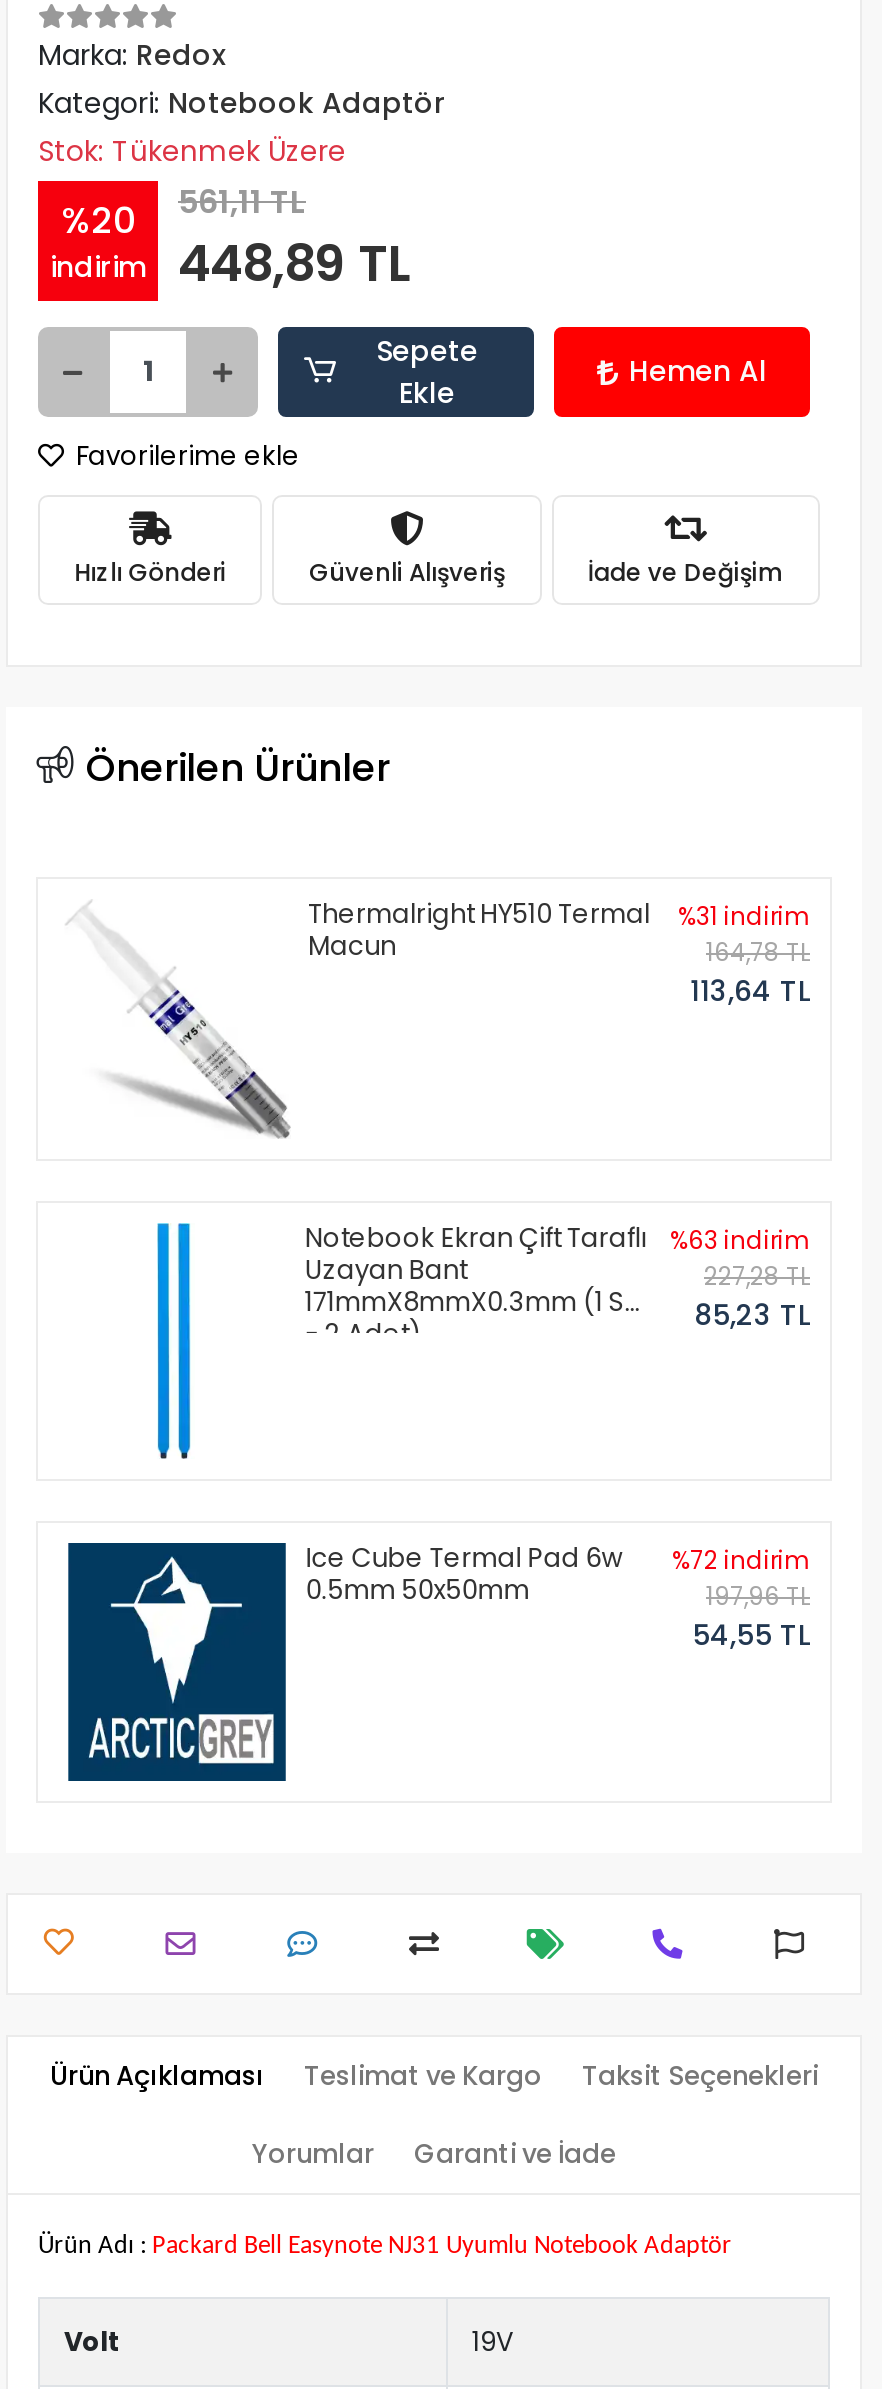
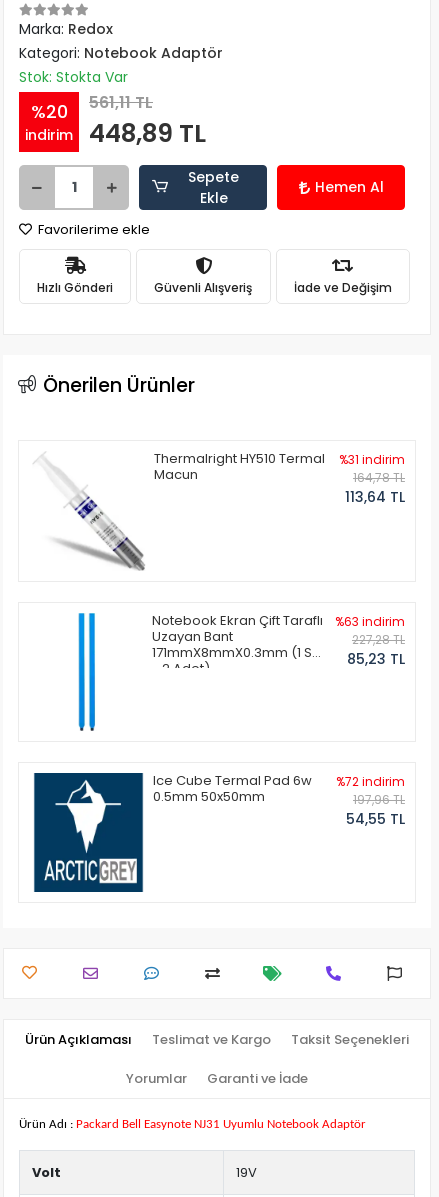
[38,131,346,171] Stok: Tükenmek Üzere -> [19,67,128,87] Stok: Stokta Var

